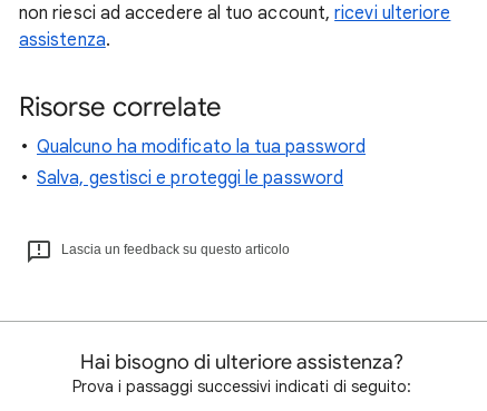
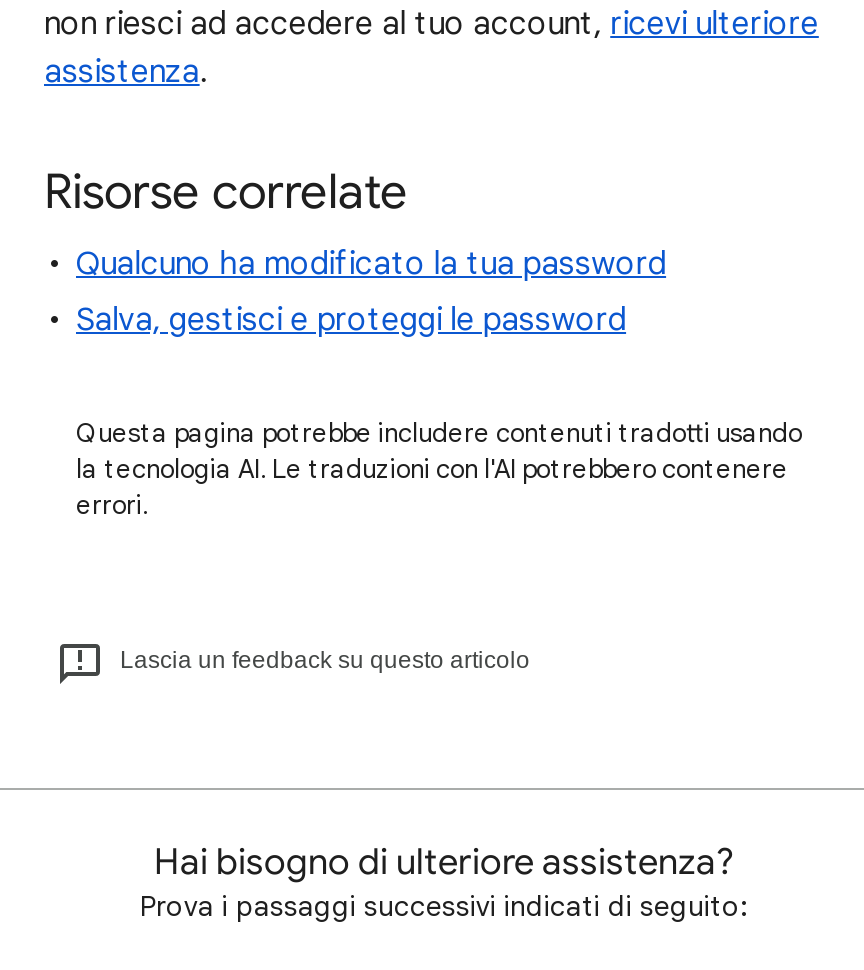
none -> [76,416,802,522] Questa pagina potrebbe includere contenuti tradotti usando | la tecnologia AI. Le traduzioni con l'AI potrebbero contenere | errori.

